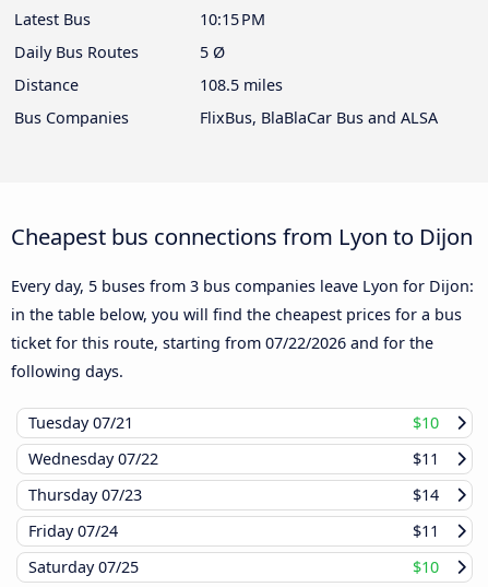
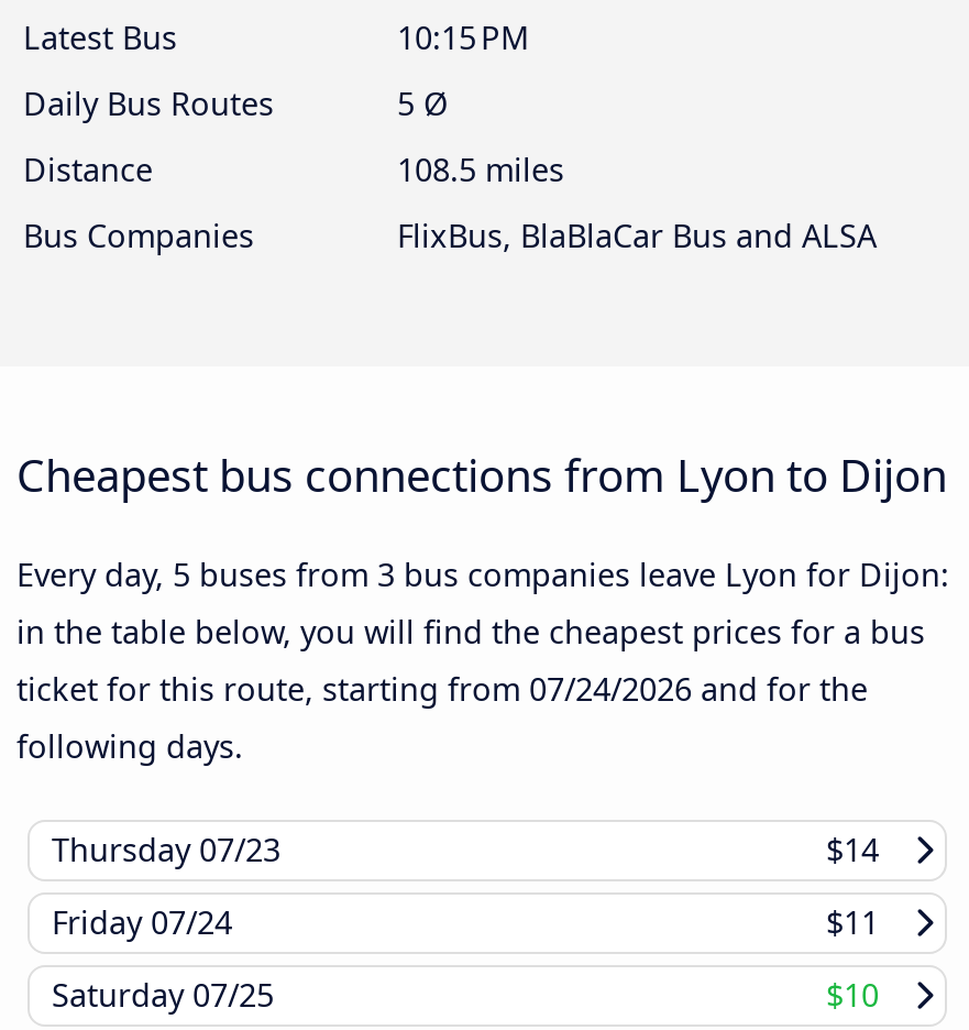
[11,333,433,354] ticket for this route, starting from 07/22/2026 and for the -> [16,669,868,711] ticket for this route, starting from 07/24/2026 and for the
[28,413,439,469] Tuesday 07/21 | $10 | Wednesday 07/22 | $11 -> none

